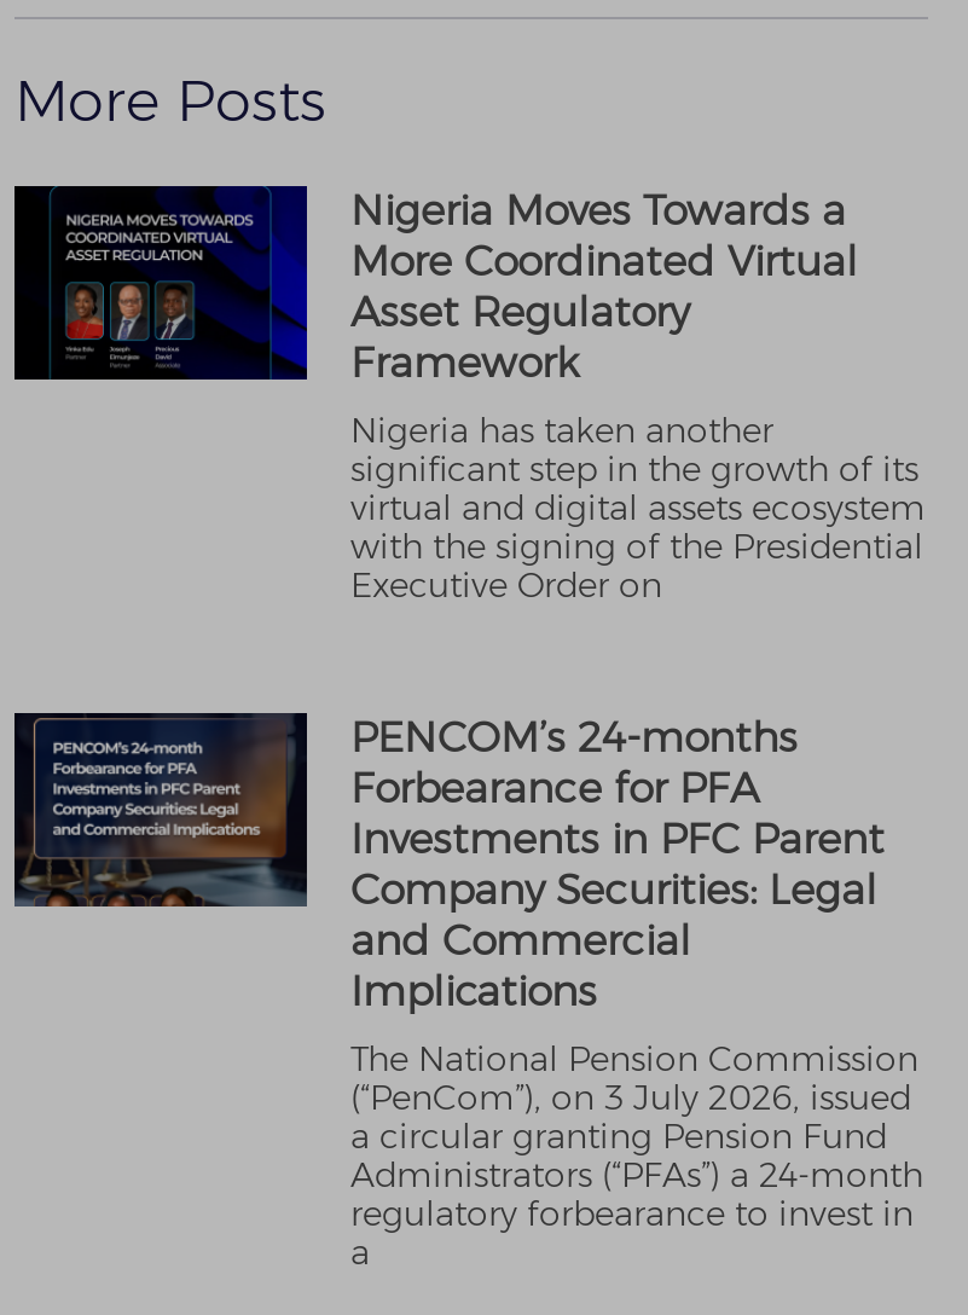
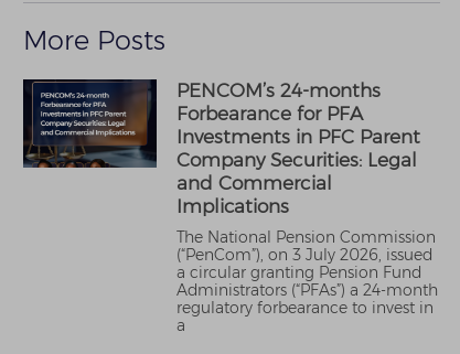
[15,186,926,606] [image] | Nigeria Moves Towards a | More Coordinated Virtual | Asset Regulatory | Framework | Nigeria has taken another | significant step in the growth of its | virtual and digital assets ecosystem | with the signing of the Presidential | Executive Order on -> none

